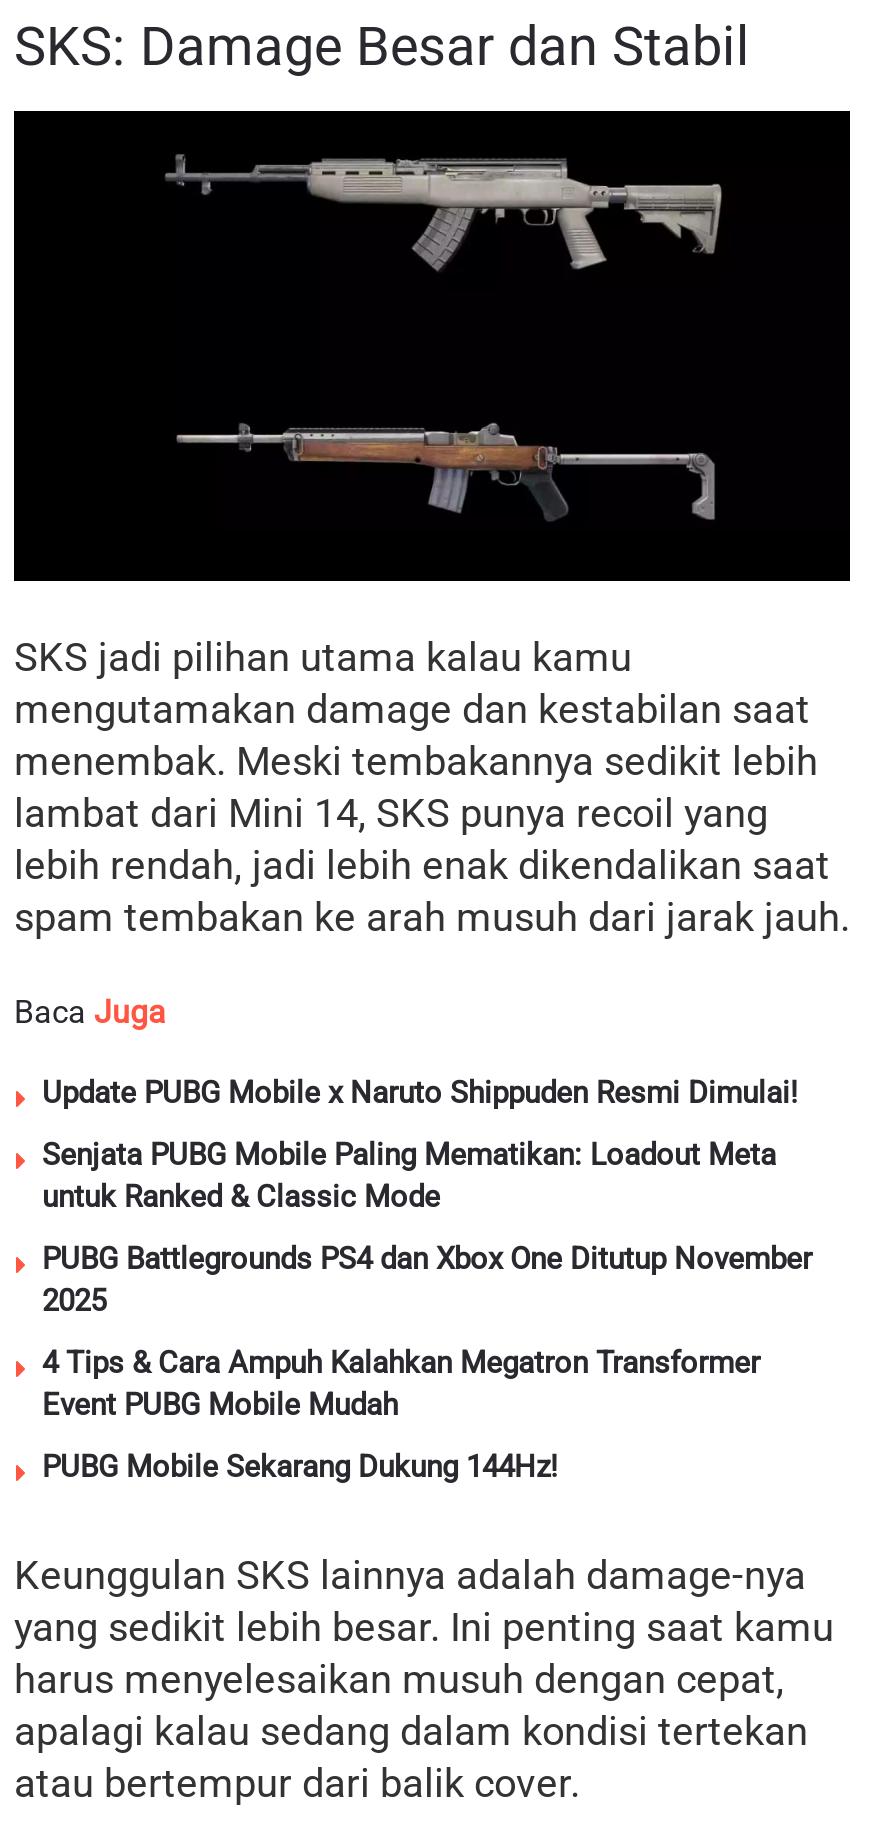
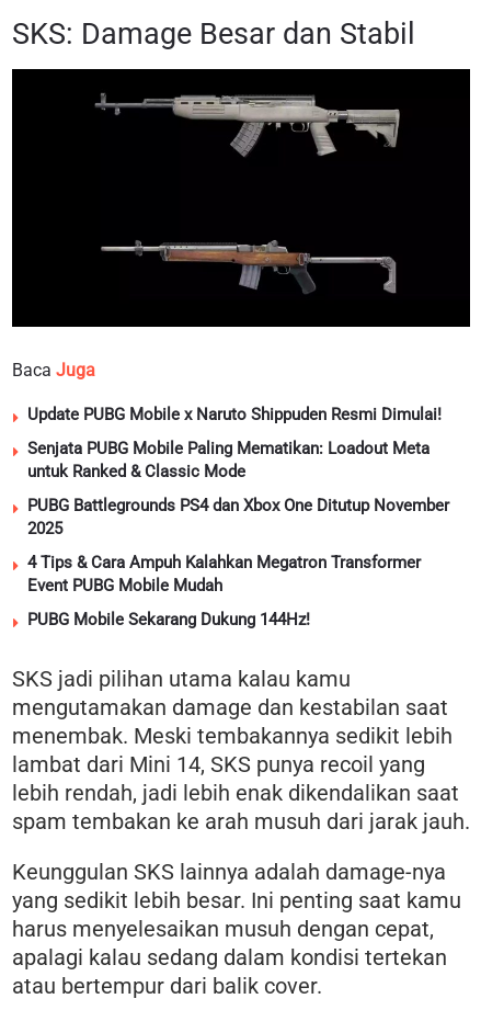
moved [14,632,850,940] -> [12,665,470,834]: SKS jadi pilihan utama kalau kamu | mengutamakan damage dan kestabilan saat | menembak. Meski tembakannya sedikit lebih | lambat dari Mini 14, SKS punya recoil yang | lebih rendah, jadi lebih enak dikendalikan saat | spam tembakan ke arah musuh dari jarak jauh.
moved [14,992,812,1484] -> [12,359,449,629]: Baca Juga | Update PUBG Mobile x Naruto Shippuden Resmi Dimulai! | Senjata PUBG Mobile Paling Mematikan: Loadout Meta | ... | Event PUBG Mobile Mudah | PUBG Mobile Sekarang Dukung 144Hz!

